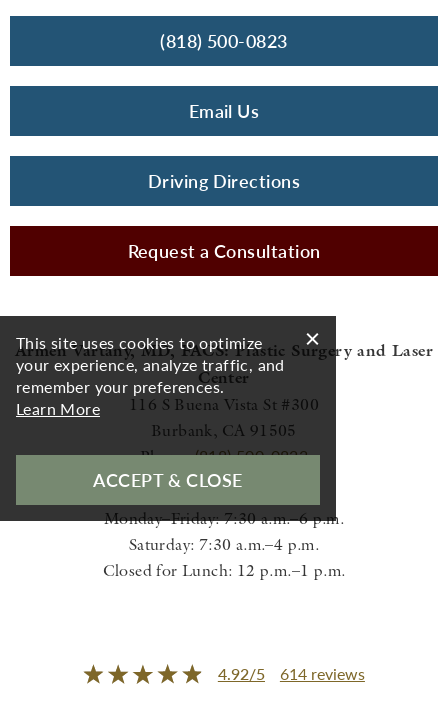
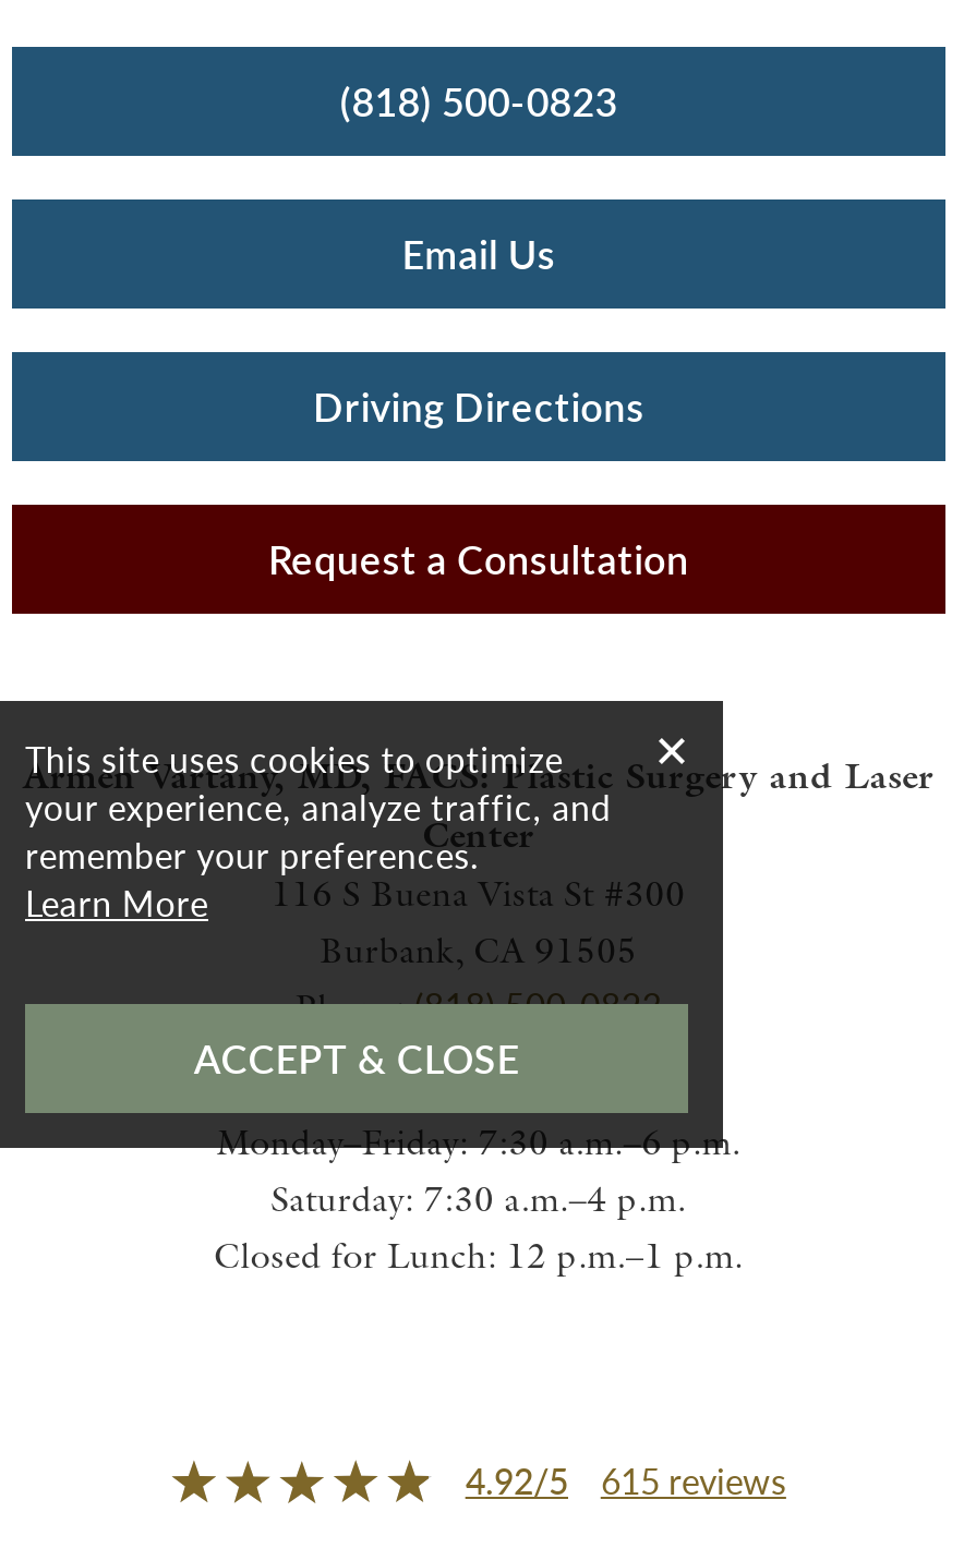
[218,662,365,685] 4.92/5 614 reviews -> [465,1456,786,1506] 4.92/5 615 reviews

